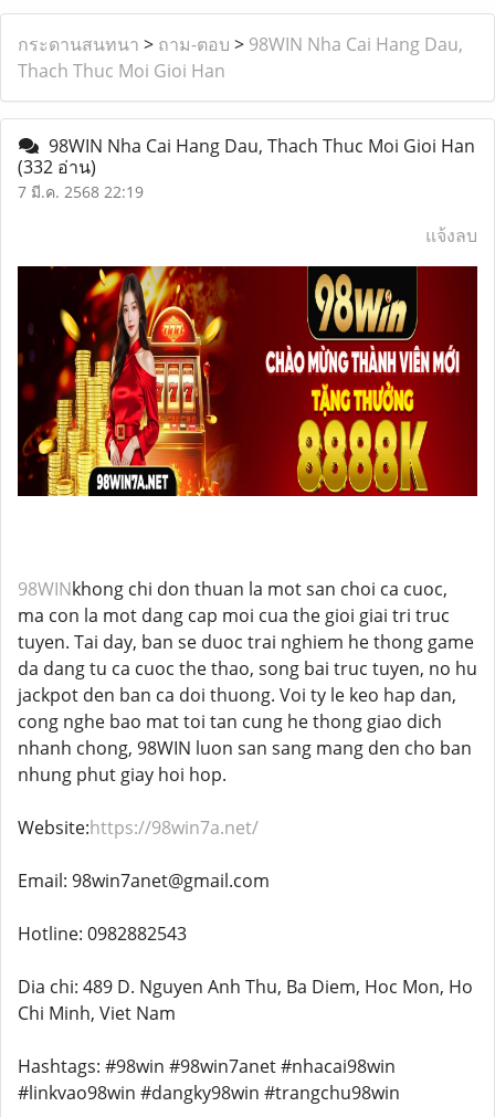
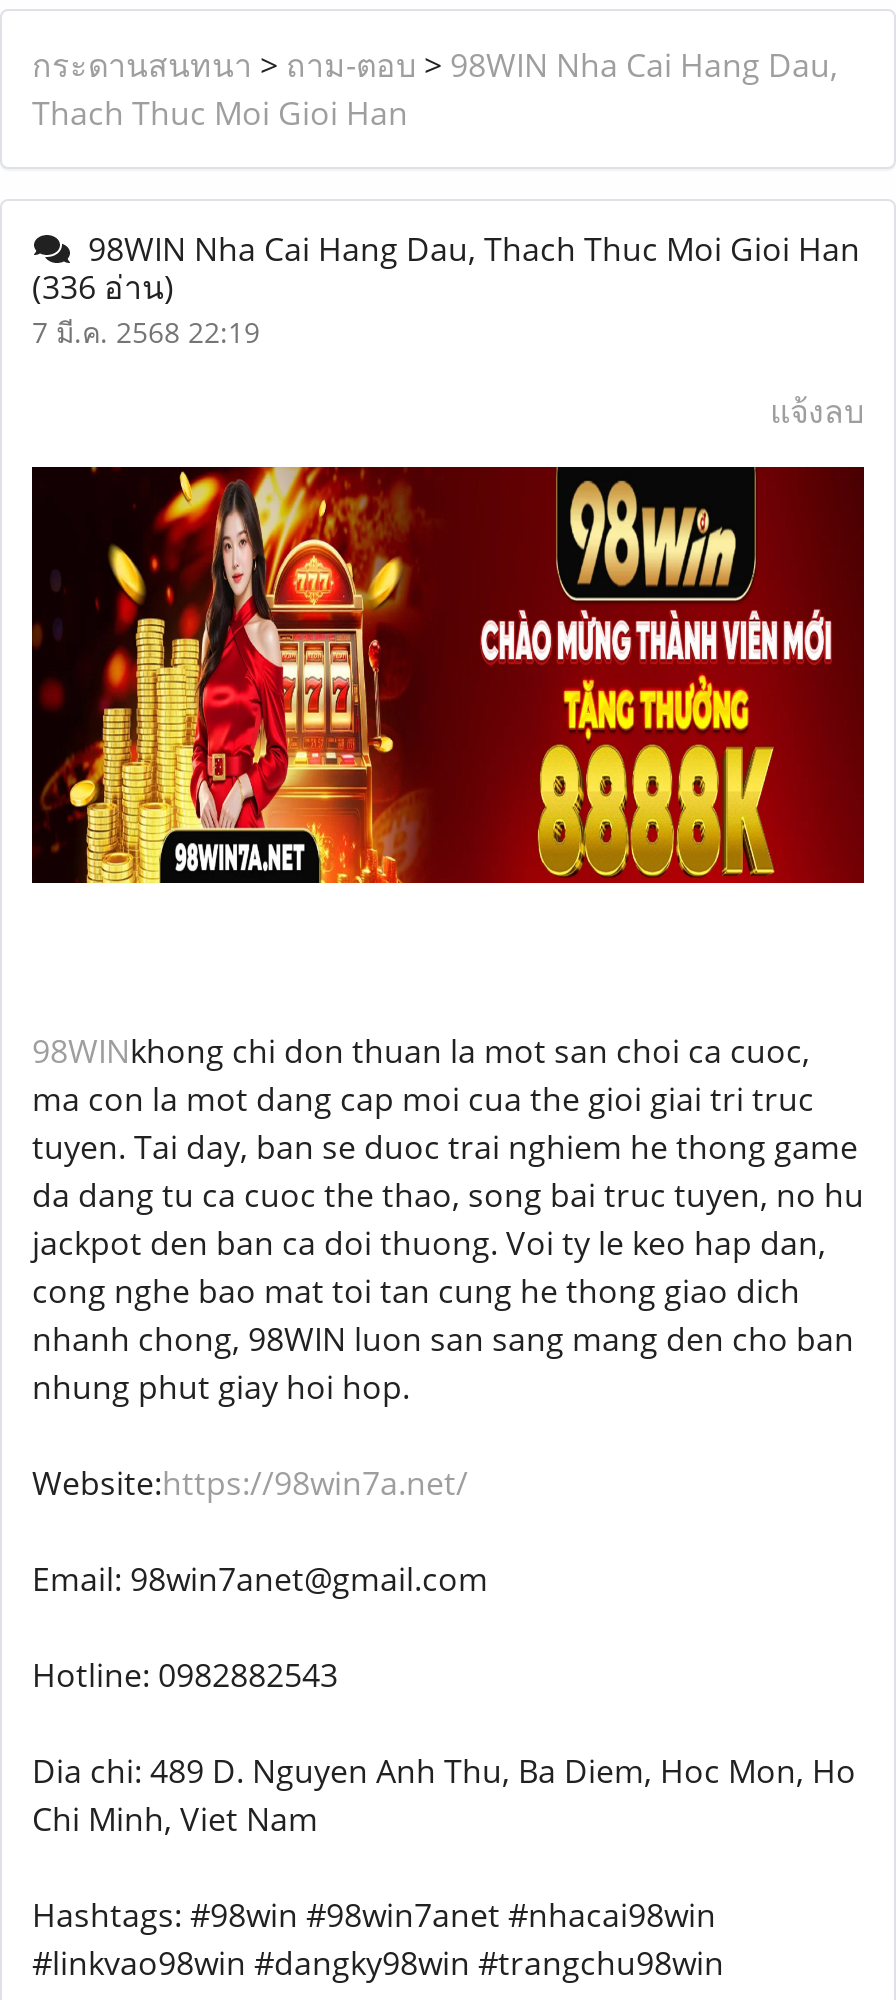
[18,155,96,179] (332 อ่าน) -> [32,265,174,309] (336 อ่าน)

